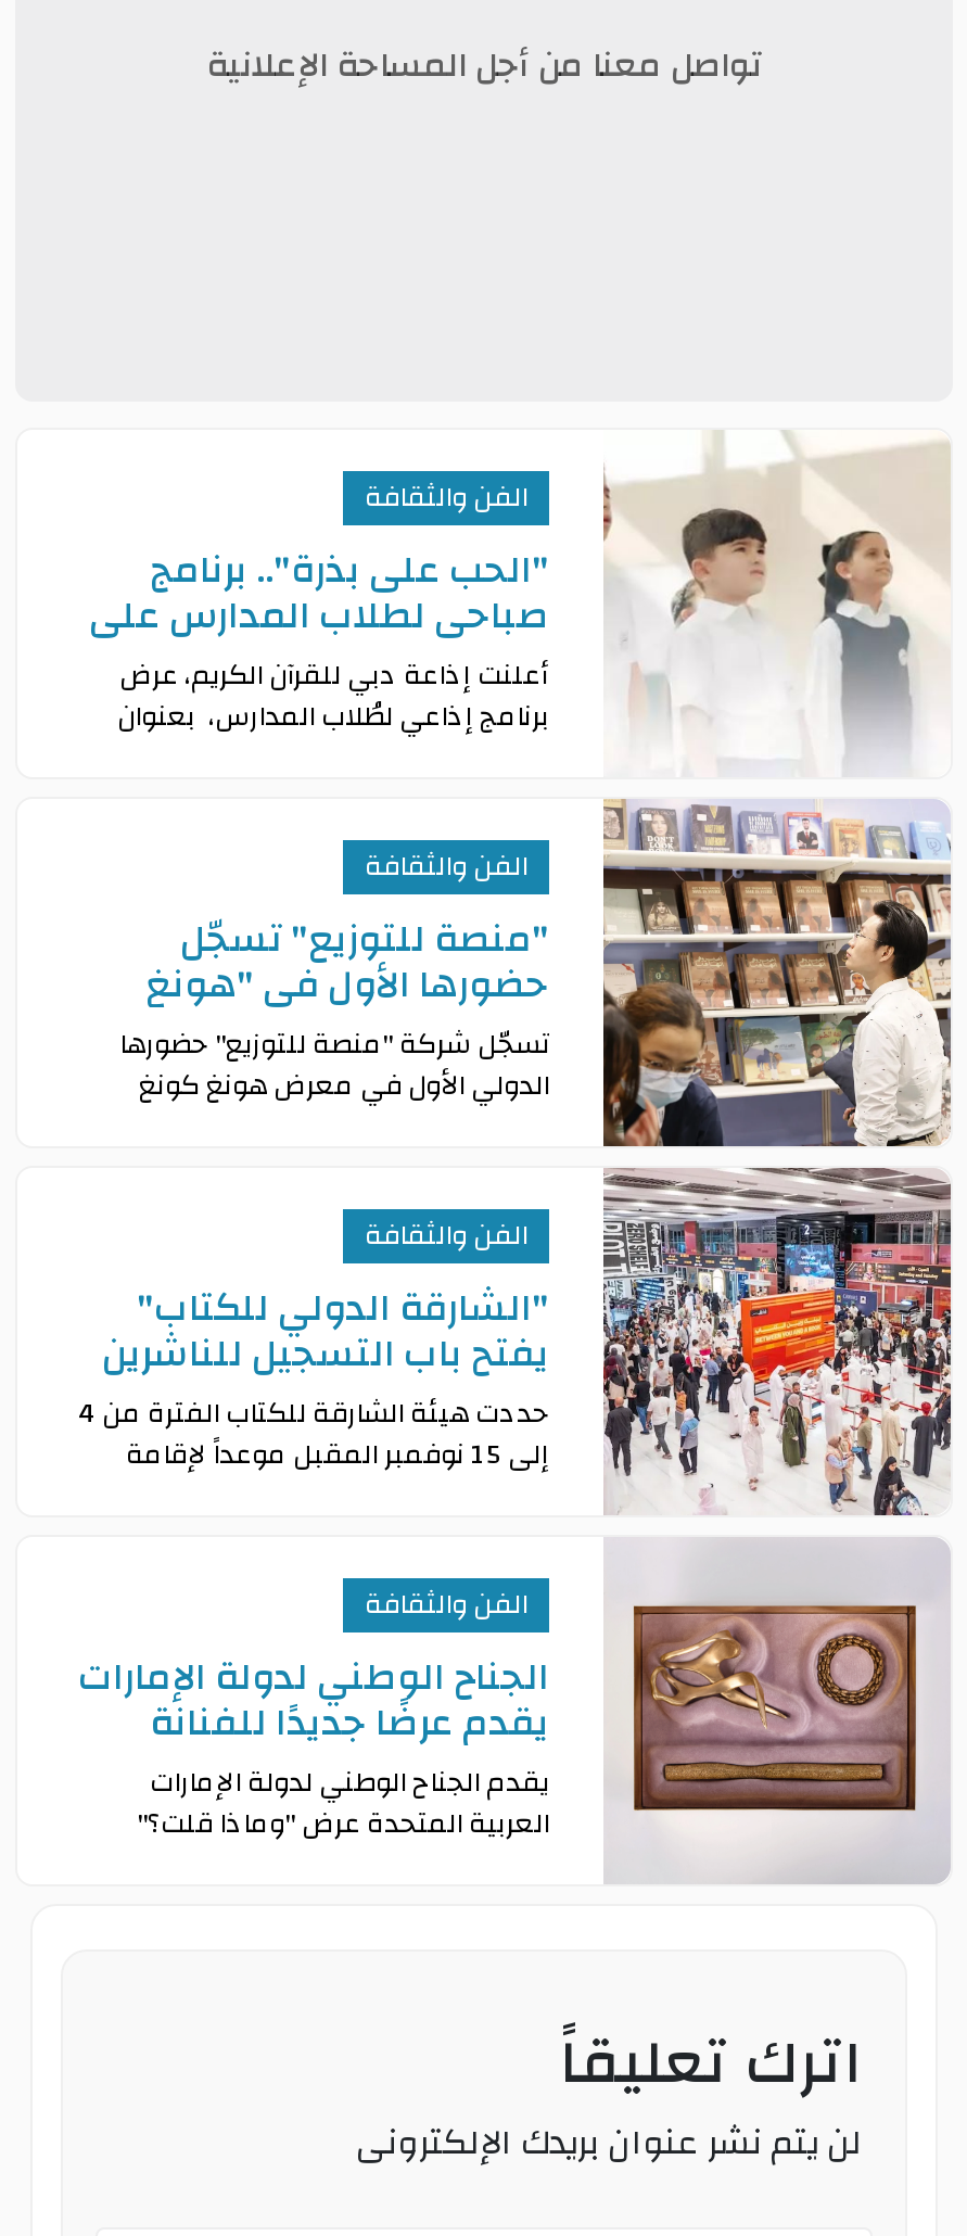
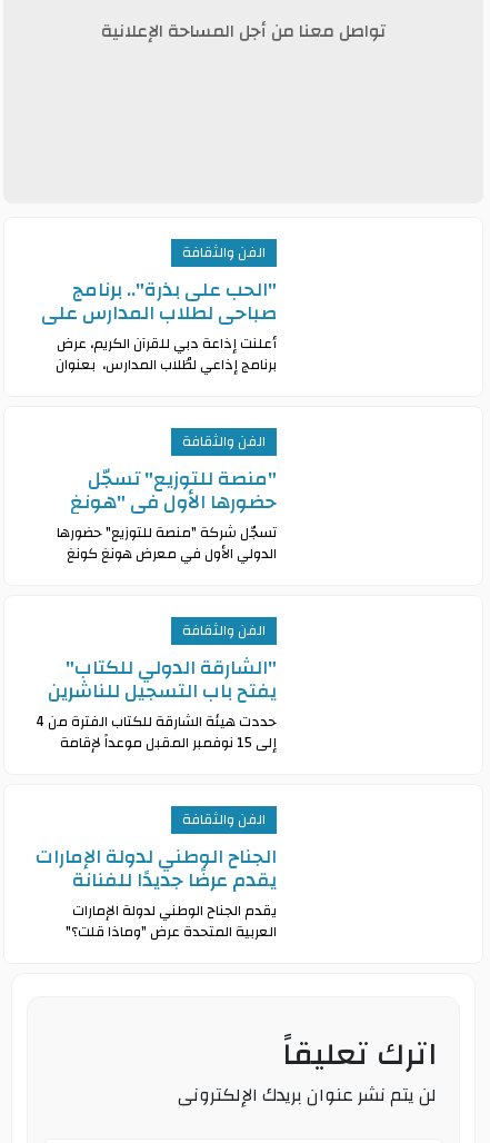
[601,432,951,773] [image] -> none
[601,797,953,1148] [image] -> none
[601,1166,953,1517] [image] -> none
[603,1539,951,1884] [image] -> none

